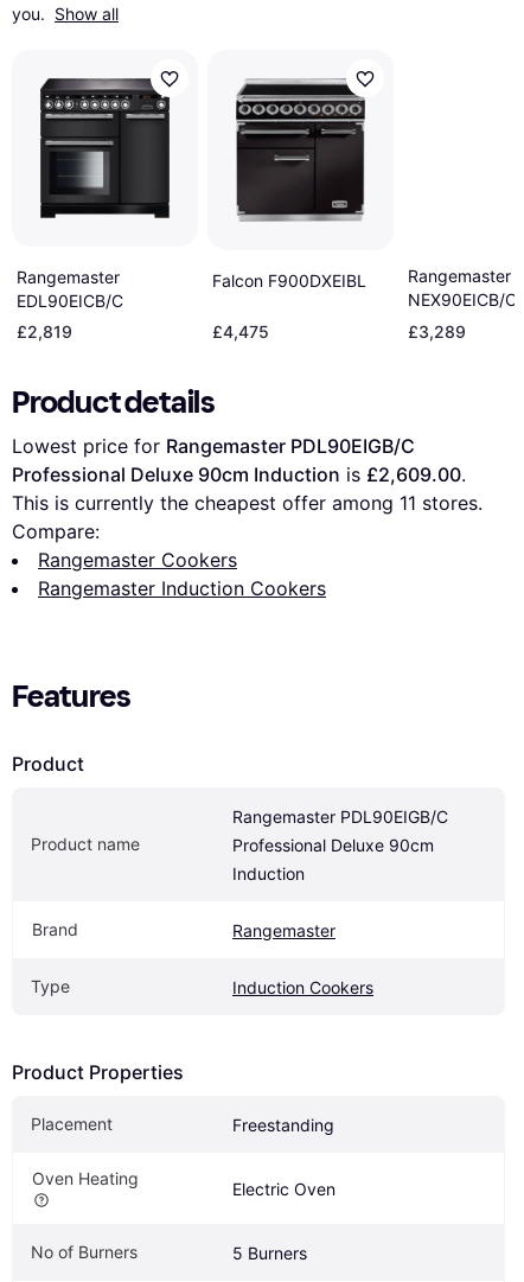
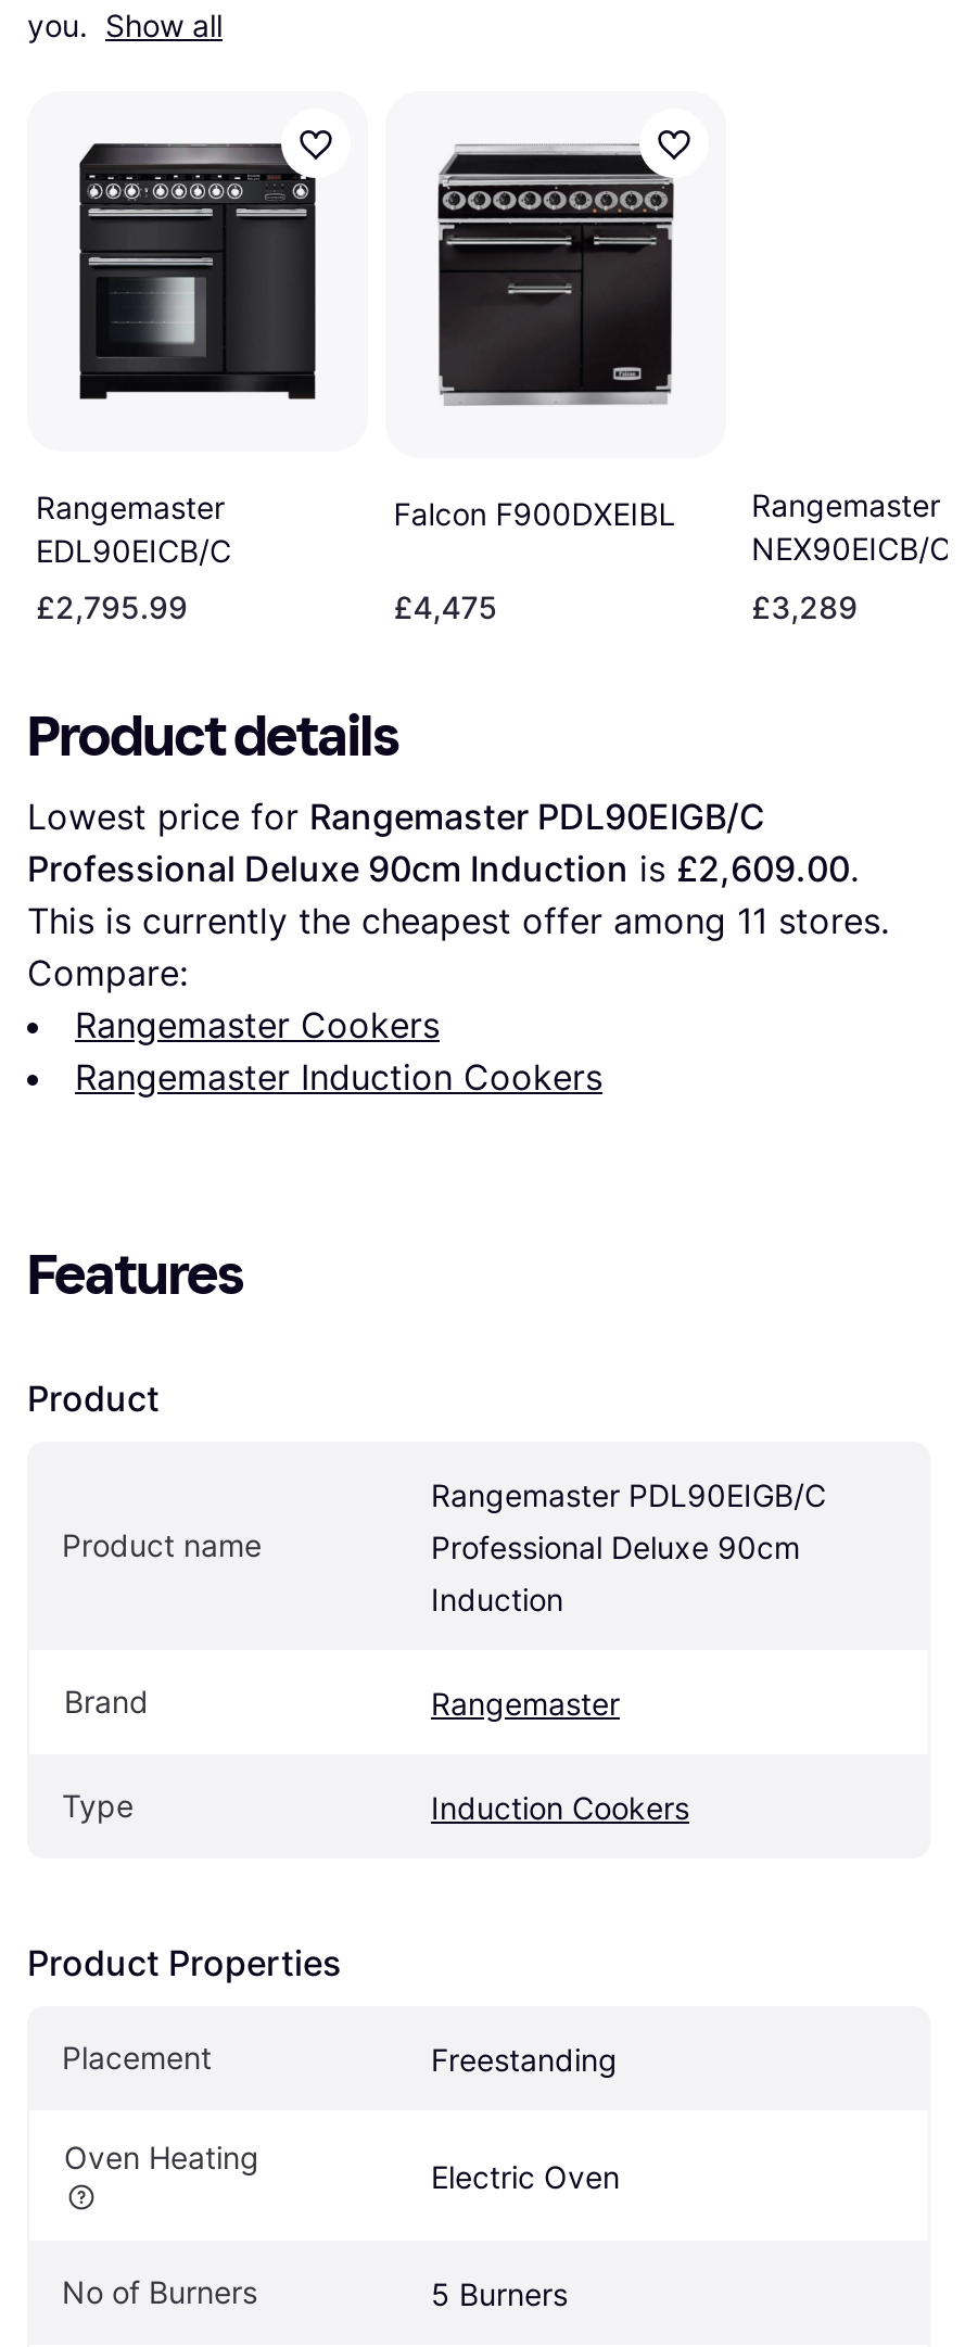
[17,321,72,341] £2,819 -> [36,588,188,624] £2,795.99

